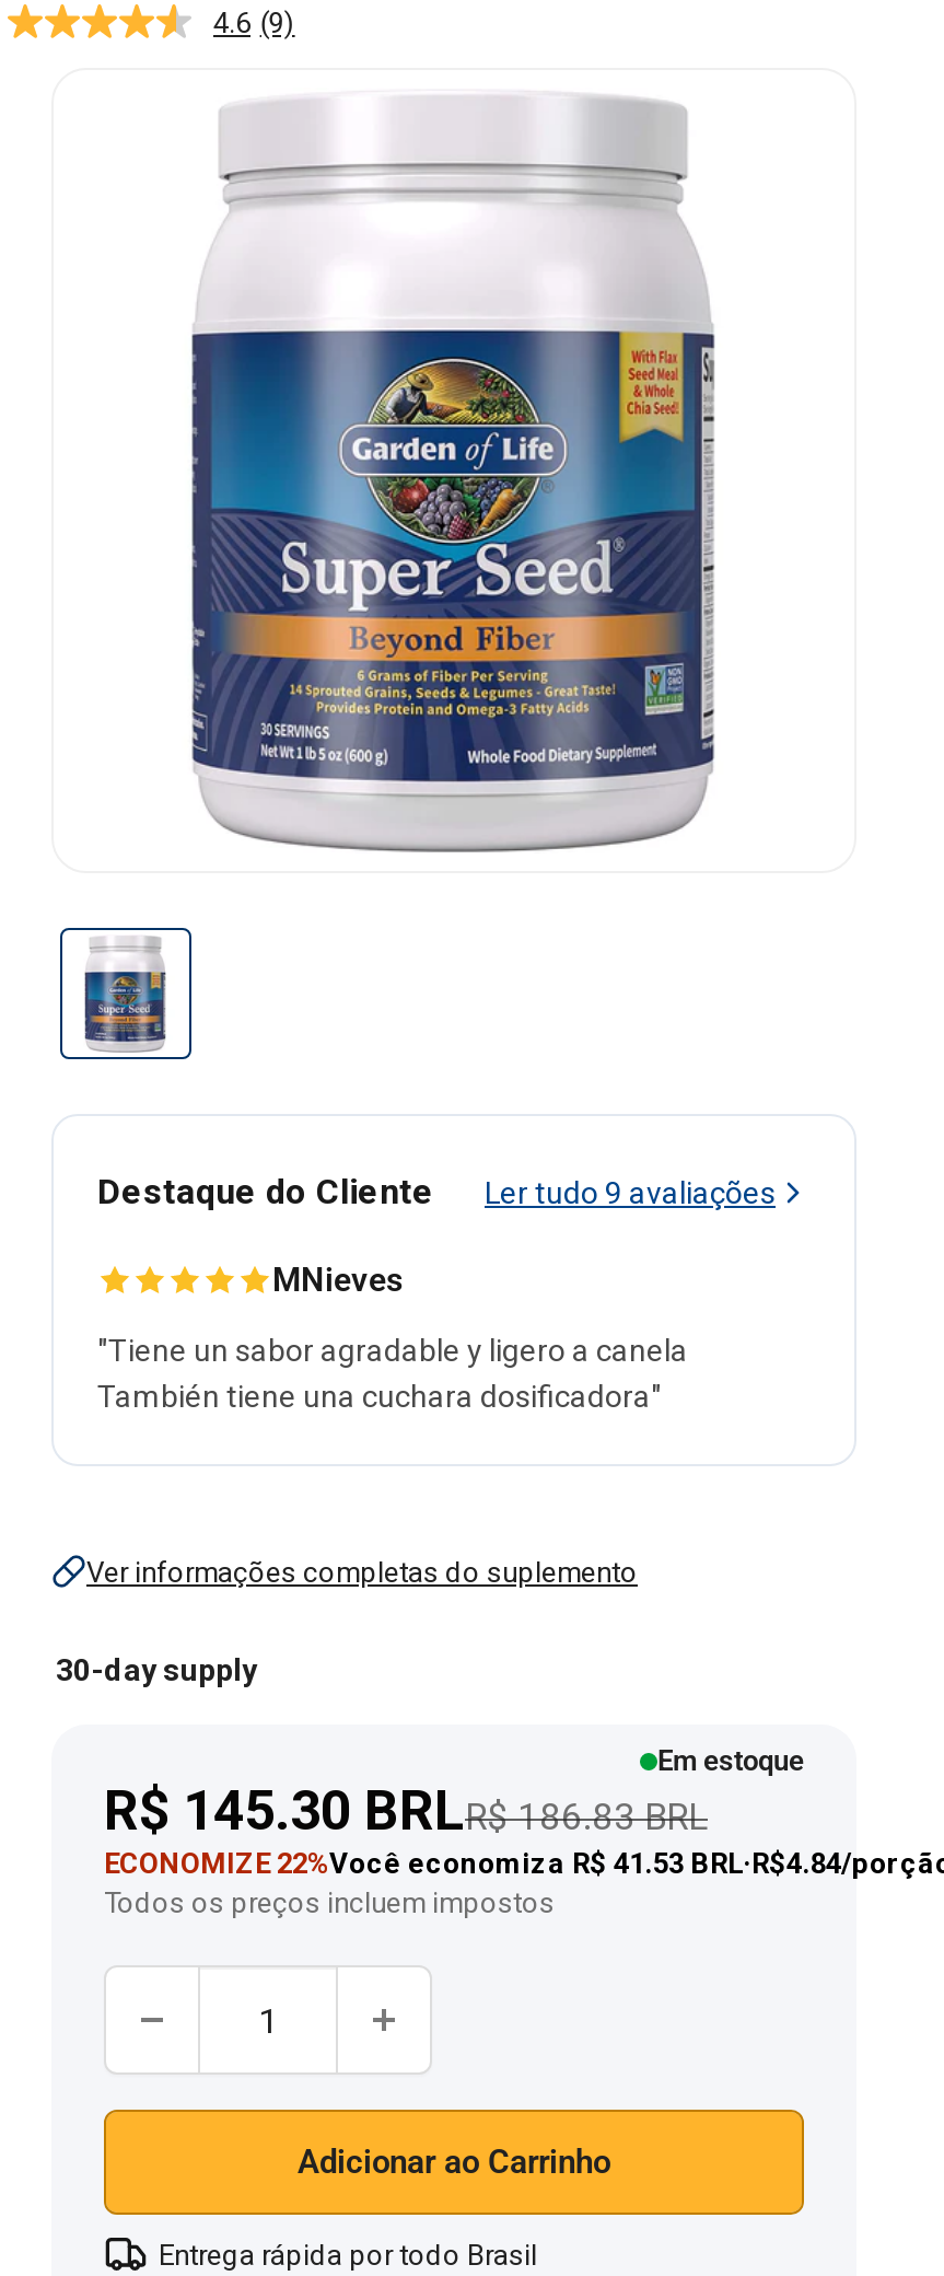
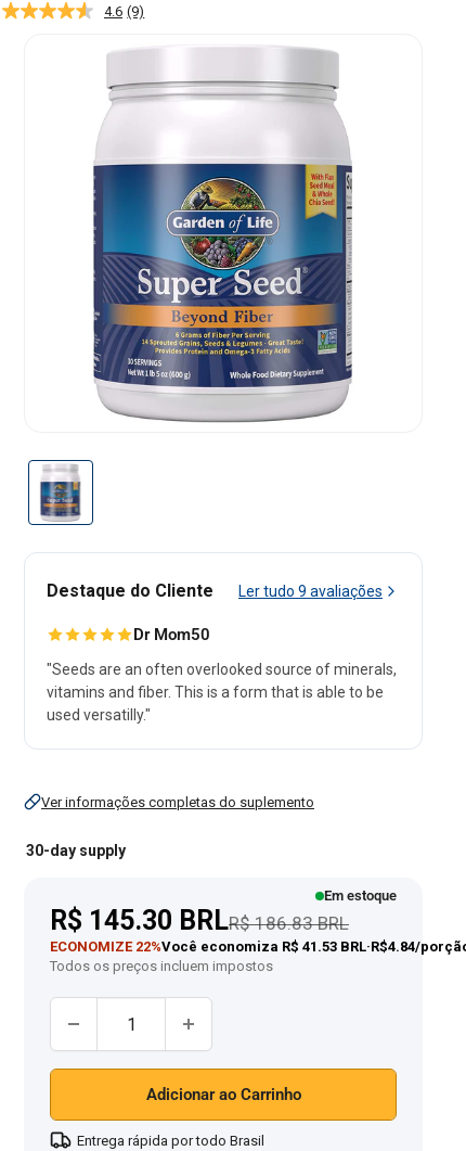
[272,1261,404,1300] MNieves -> [133,625,210,644] Dr Mom50
[97,1333,688,1414] "Tiene un sabor agradable y ligero a canela | También tiene una cuchara dosificadora" -> [47,661,397,724] "Seeds are an often overlooked source of minerals, | vitamins and fiber. This is a form that is able to be | used versatilly."

